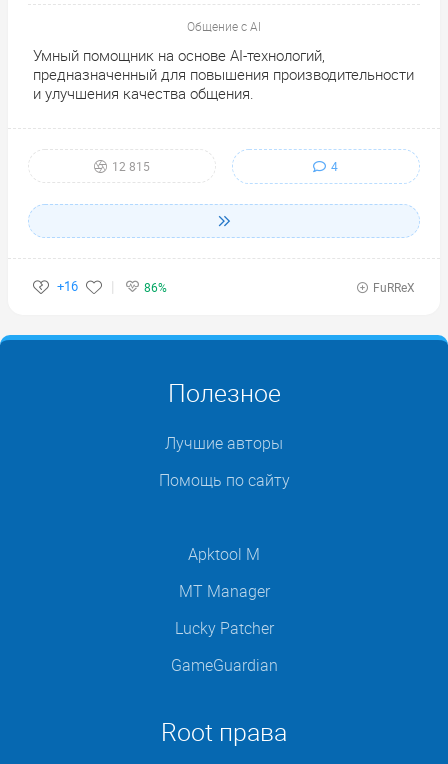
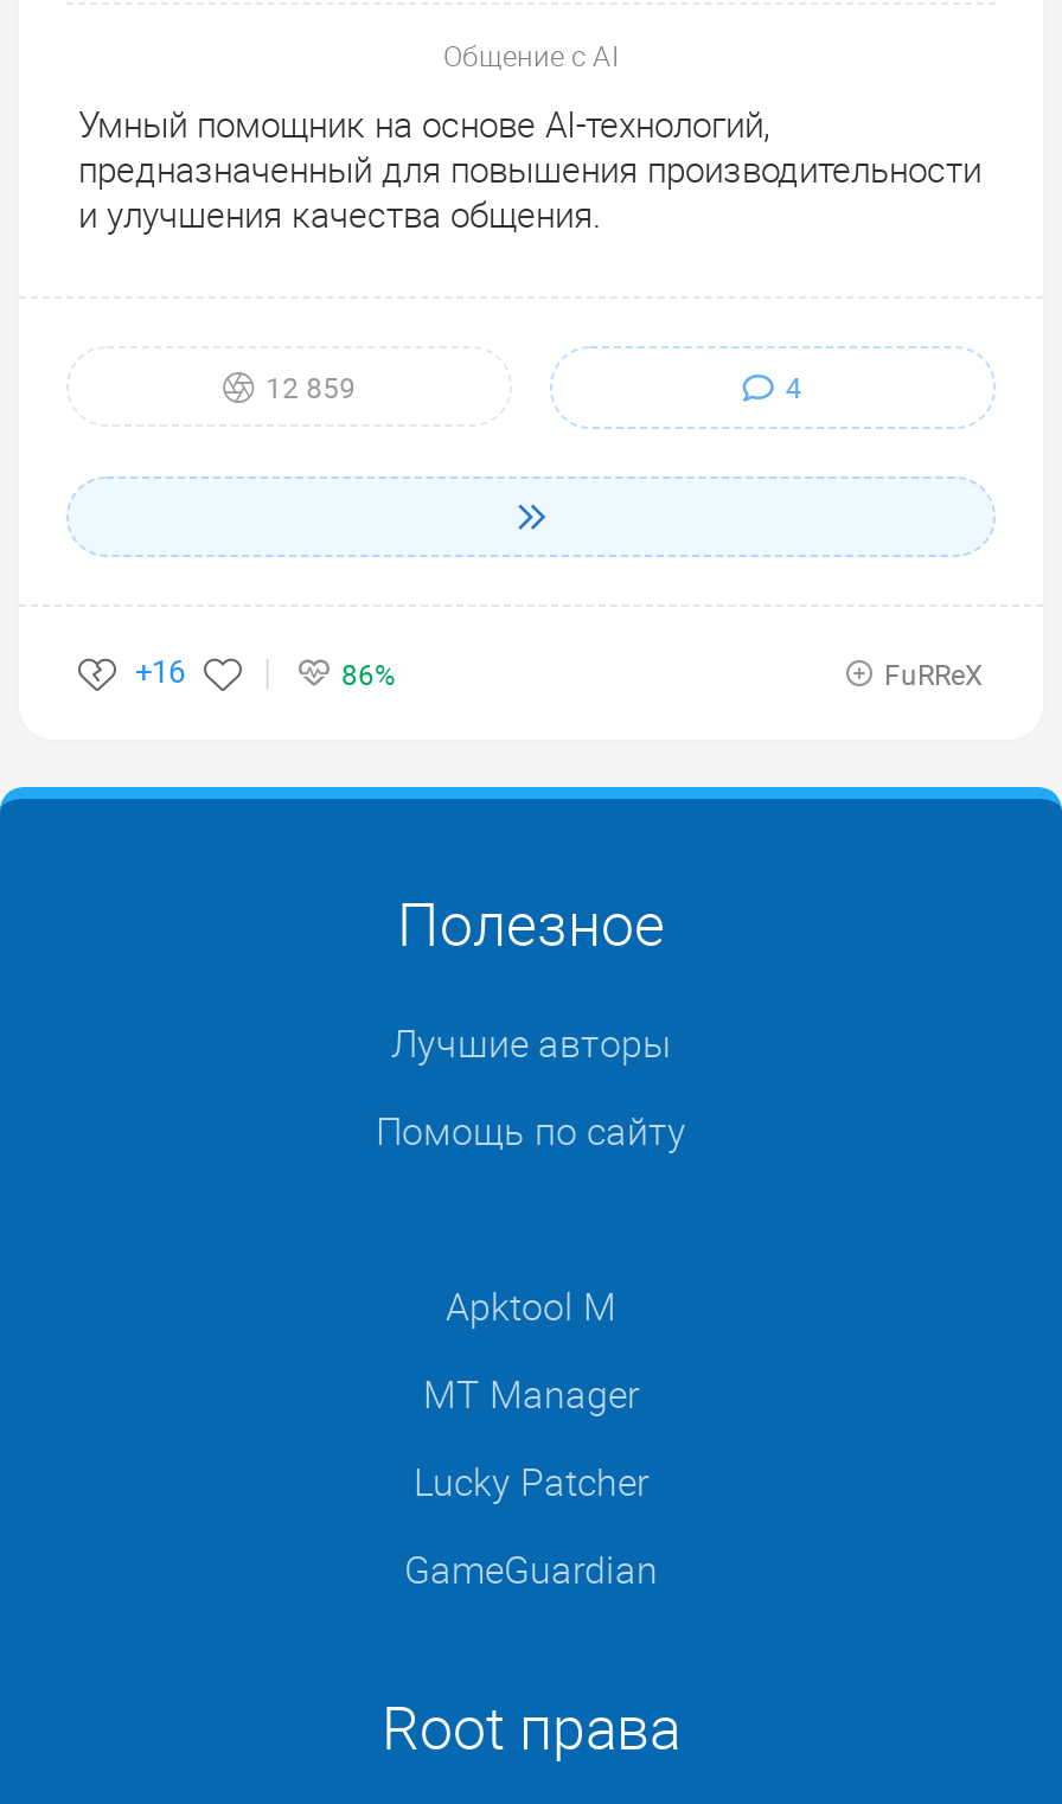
[112,158,150,174] 12 815 -> [266,368,356,406] 12 859

